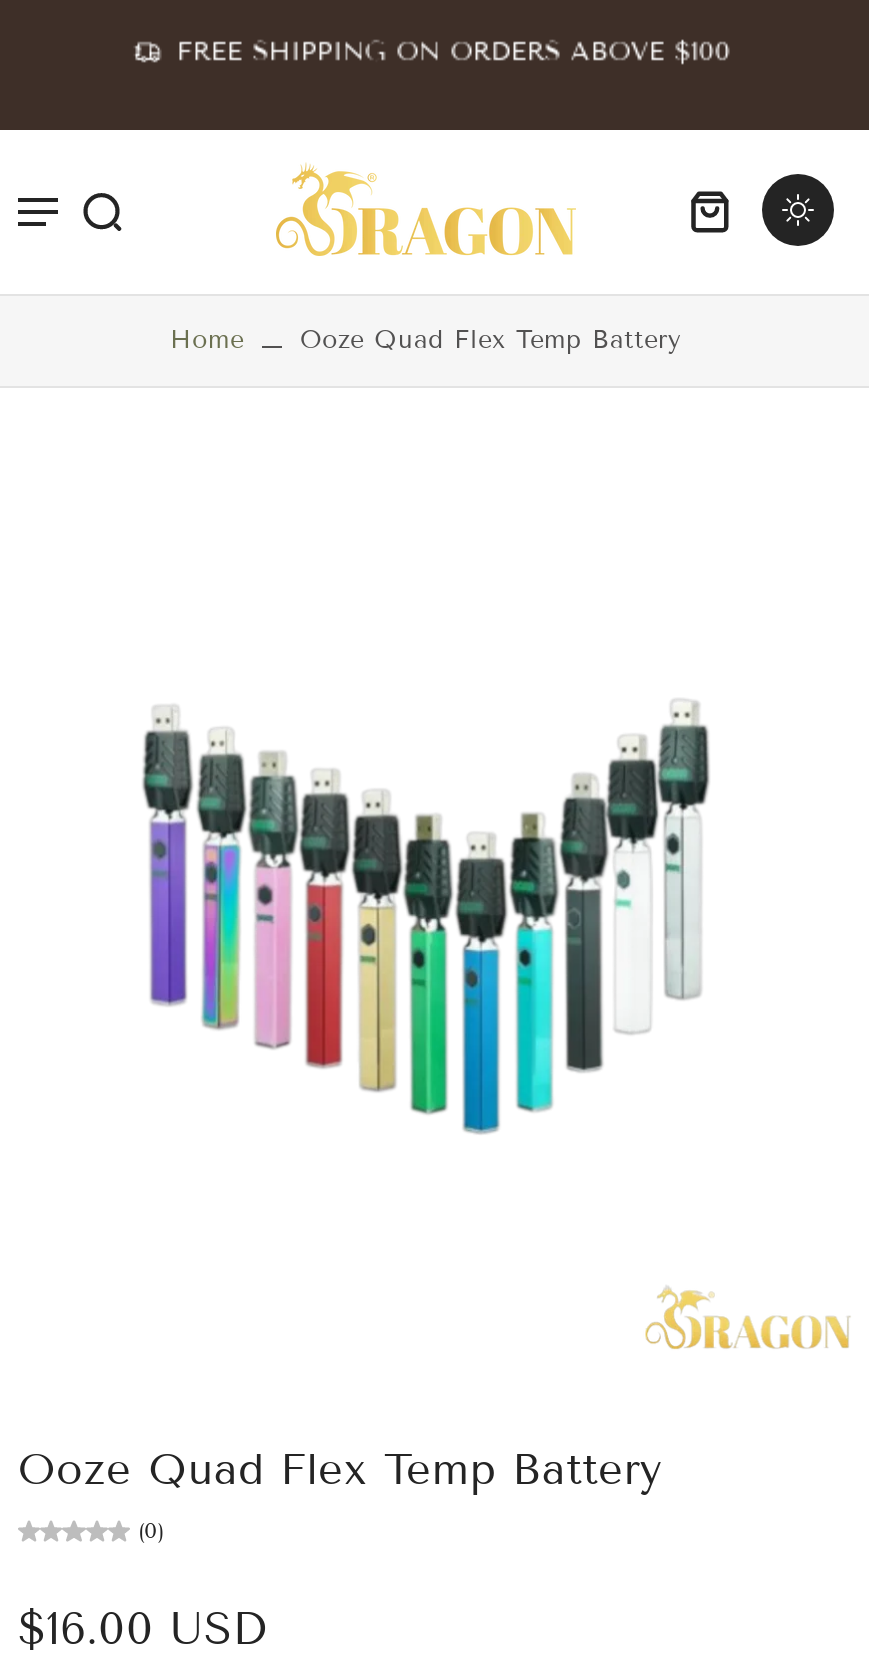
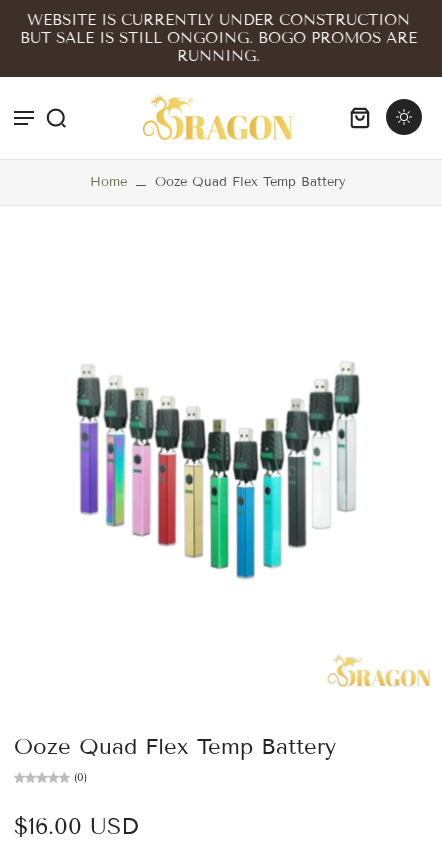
[171,36,725,68] FREE SHIPPING ON ORDERS ABOVE $100 -> [19,11,416,65] WEBSITE IS CURRENTLY UNDER CONSTRUCTION | BUT SALE IS STILL ONGOING. BOGO PROMOS ARE | RUNNING.

